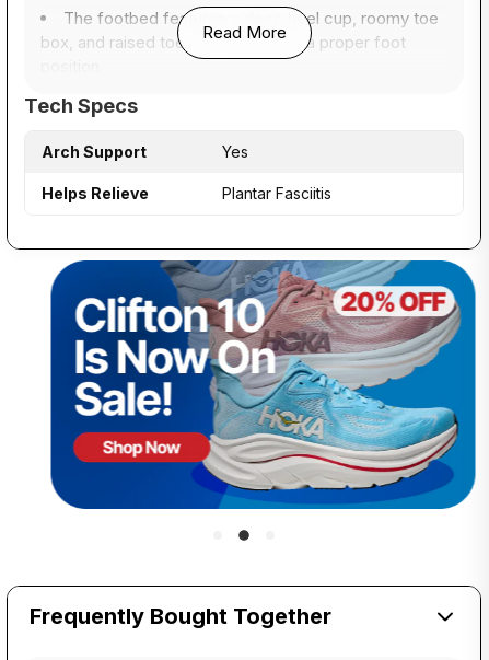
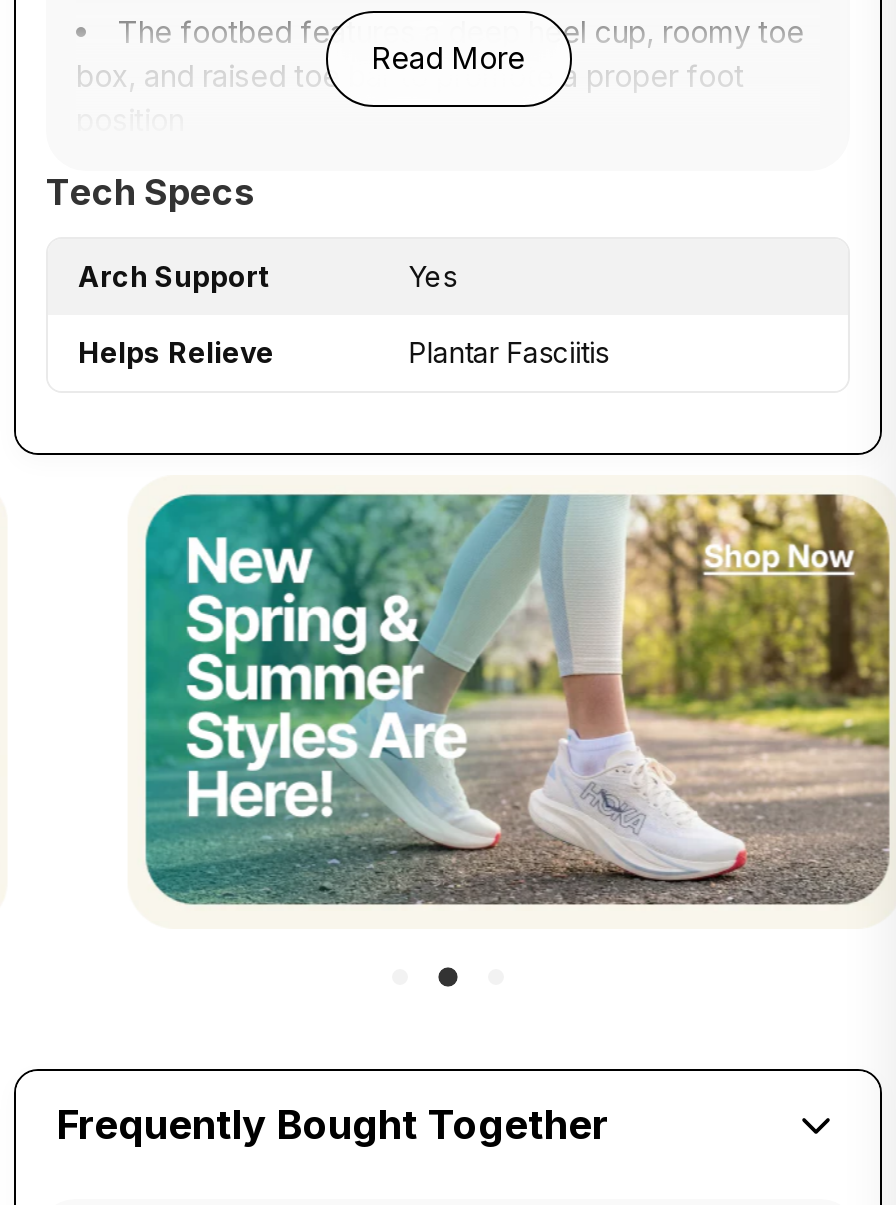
[49,259,486,510] [image] -> [94,475,890,929] [image]

